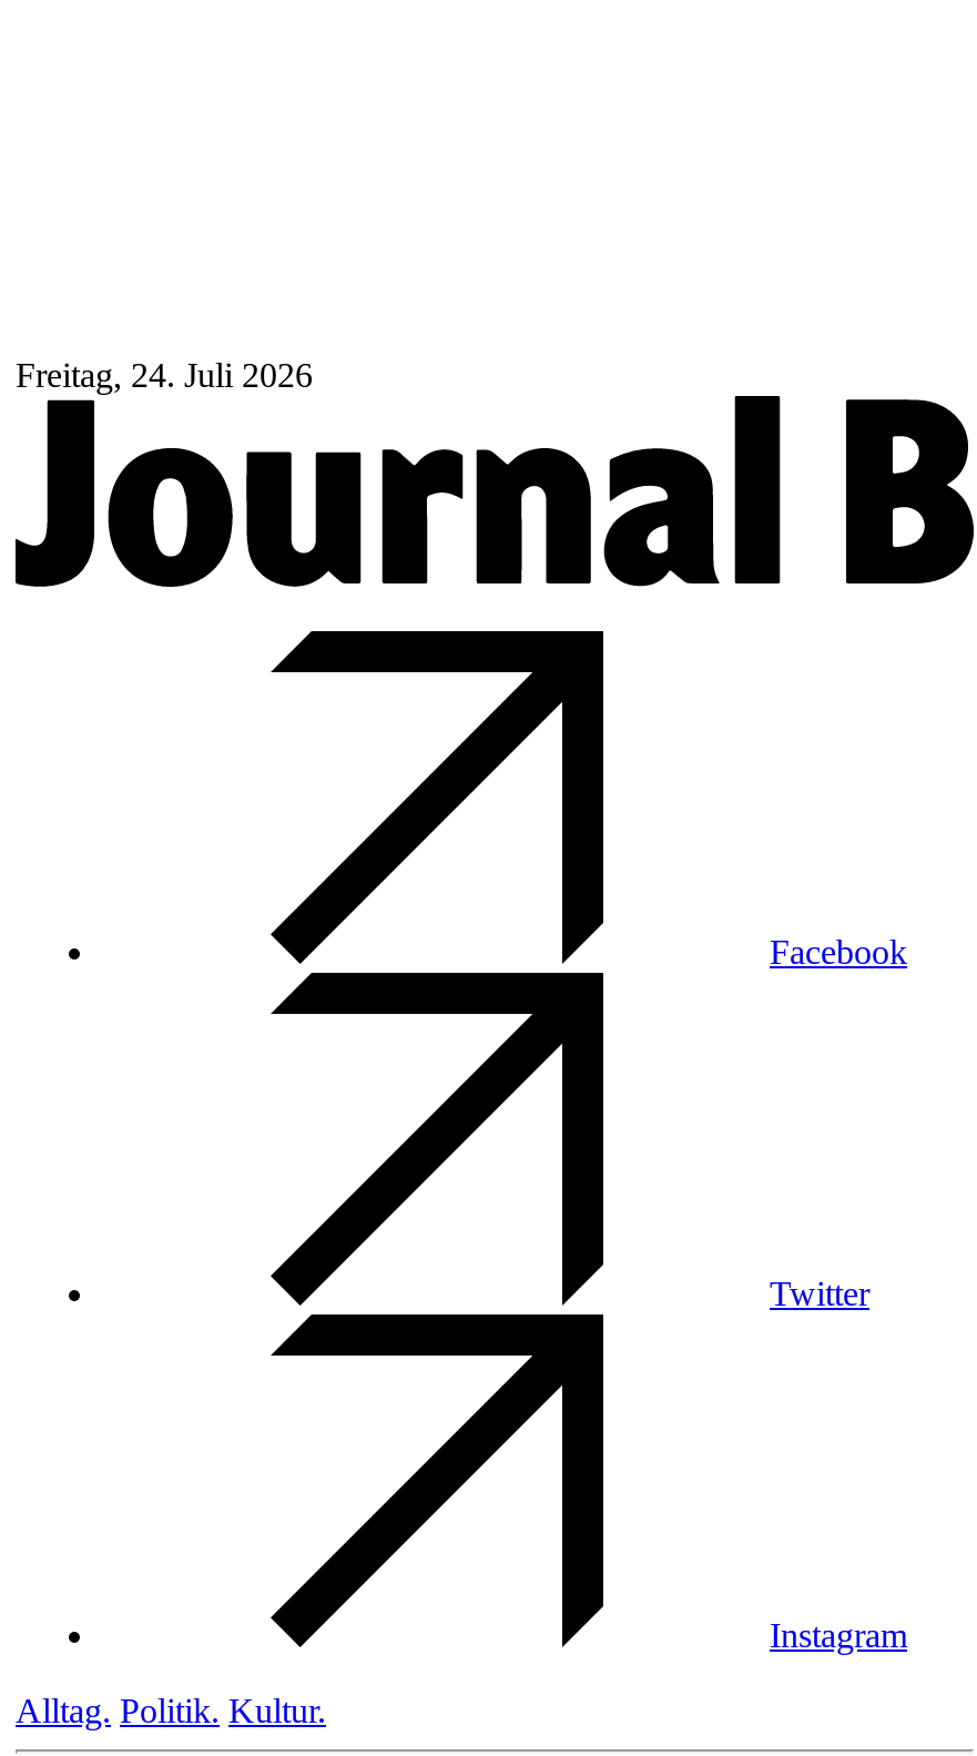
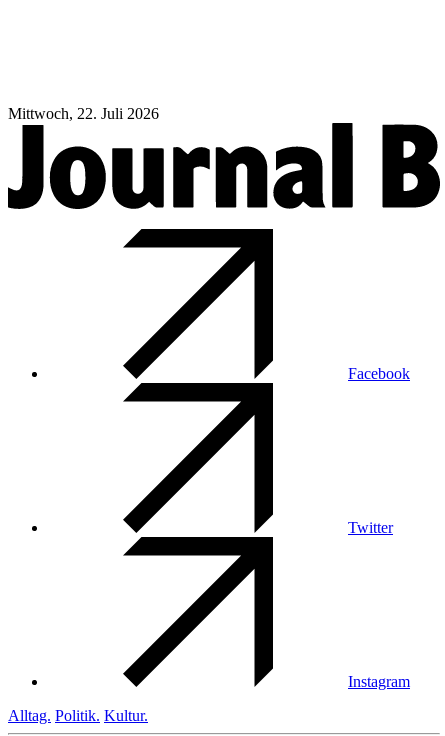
[16,356,313,394] Freitag, 24. Juli 2026 -> [8,105,159,122] Mittwoch, 22. Juli 2026

